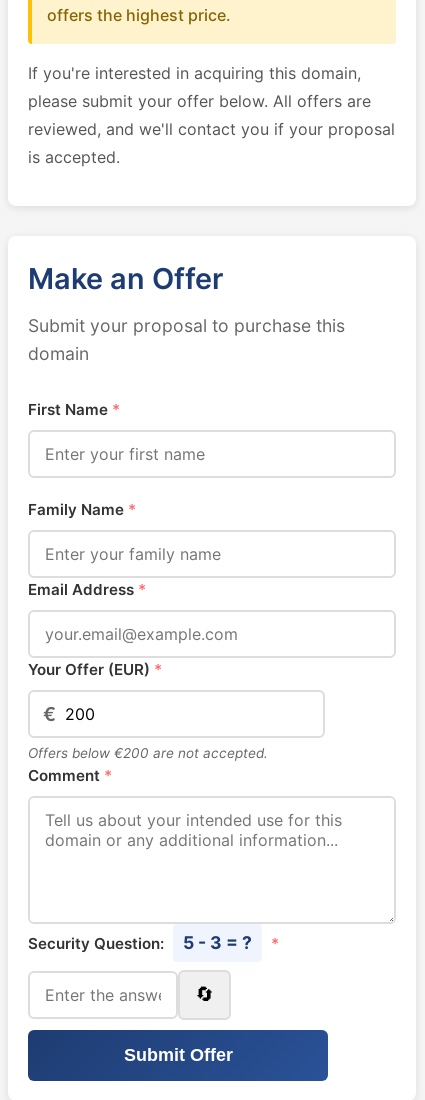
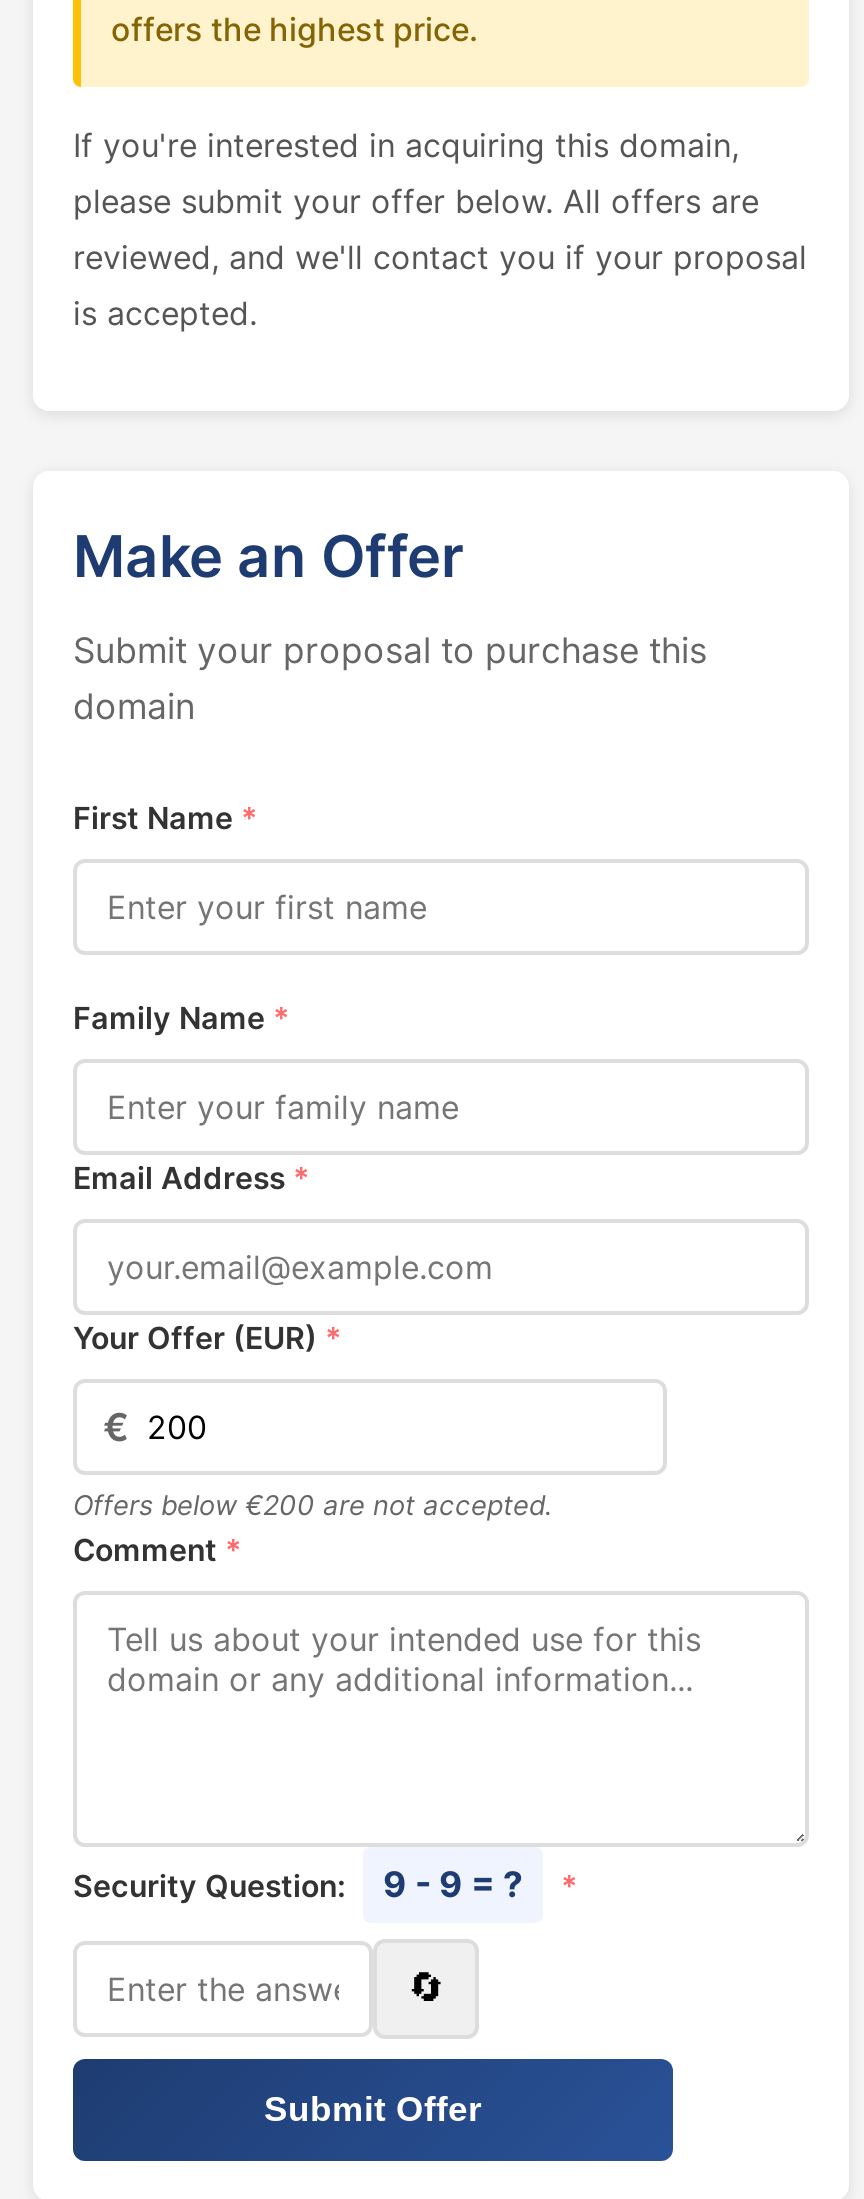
[183,932,252,953] 5 - 3 = ? -> [383,1863,523,1905] 9 - 9 = ?

